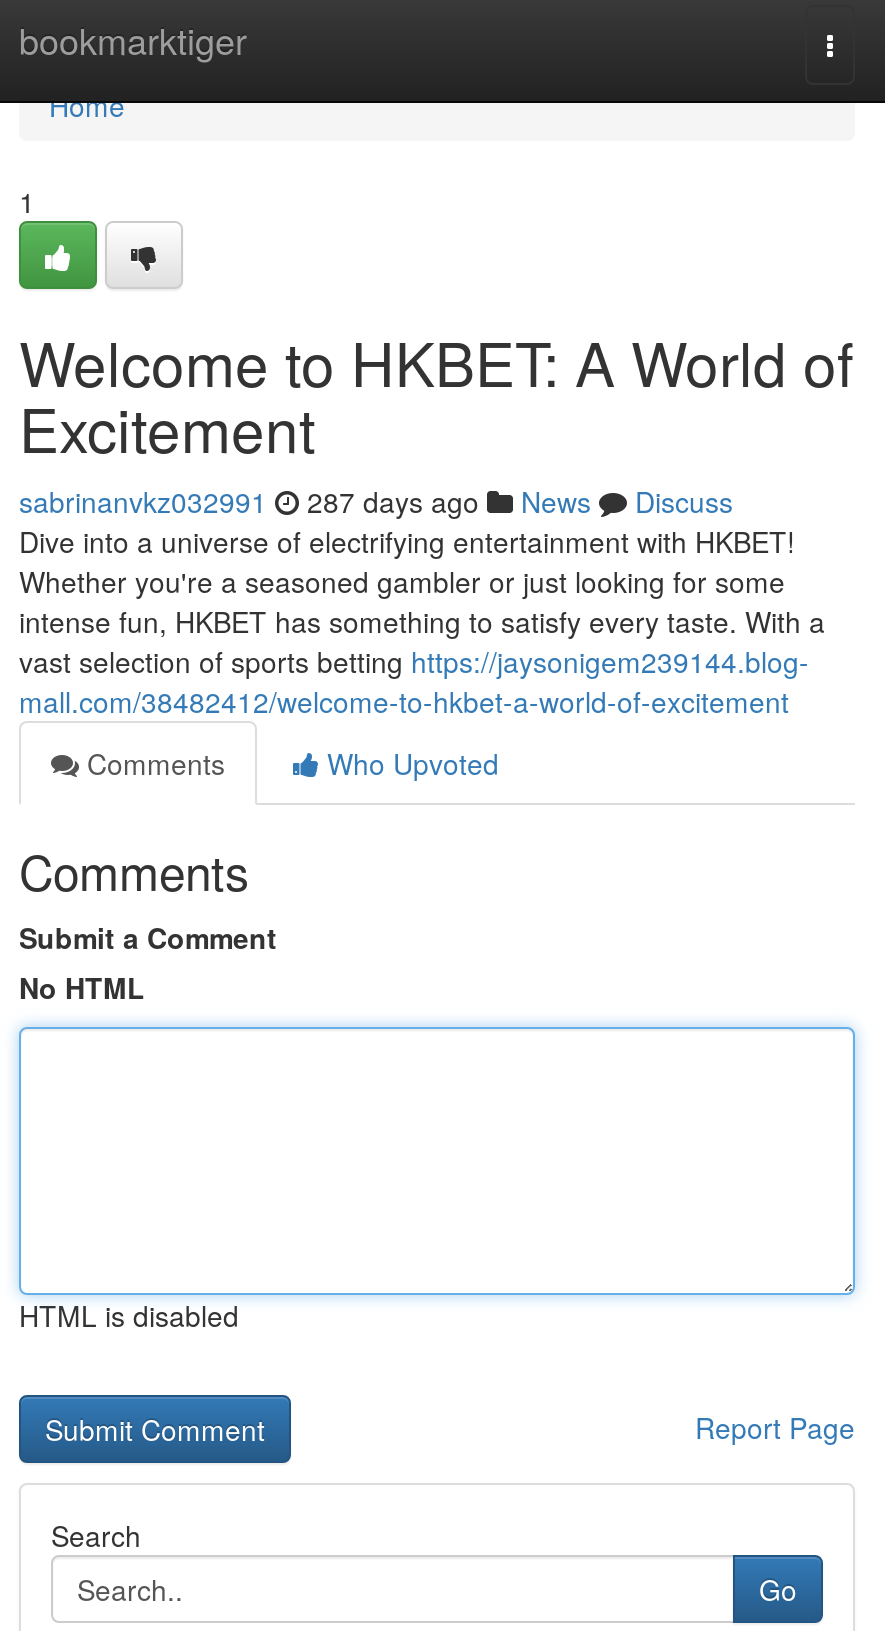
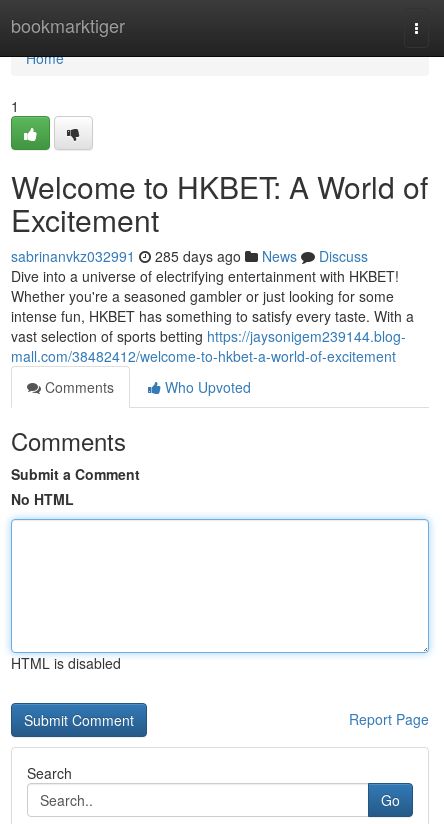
[19,481,733,521] sabrinanvkz032991 287 days ago News Discuss -> [11,246,368,266] sabrinanvkz032991 285 days ago News Discuss

